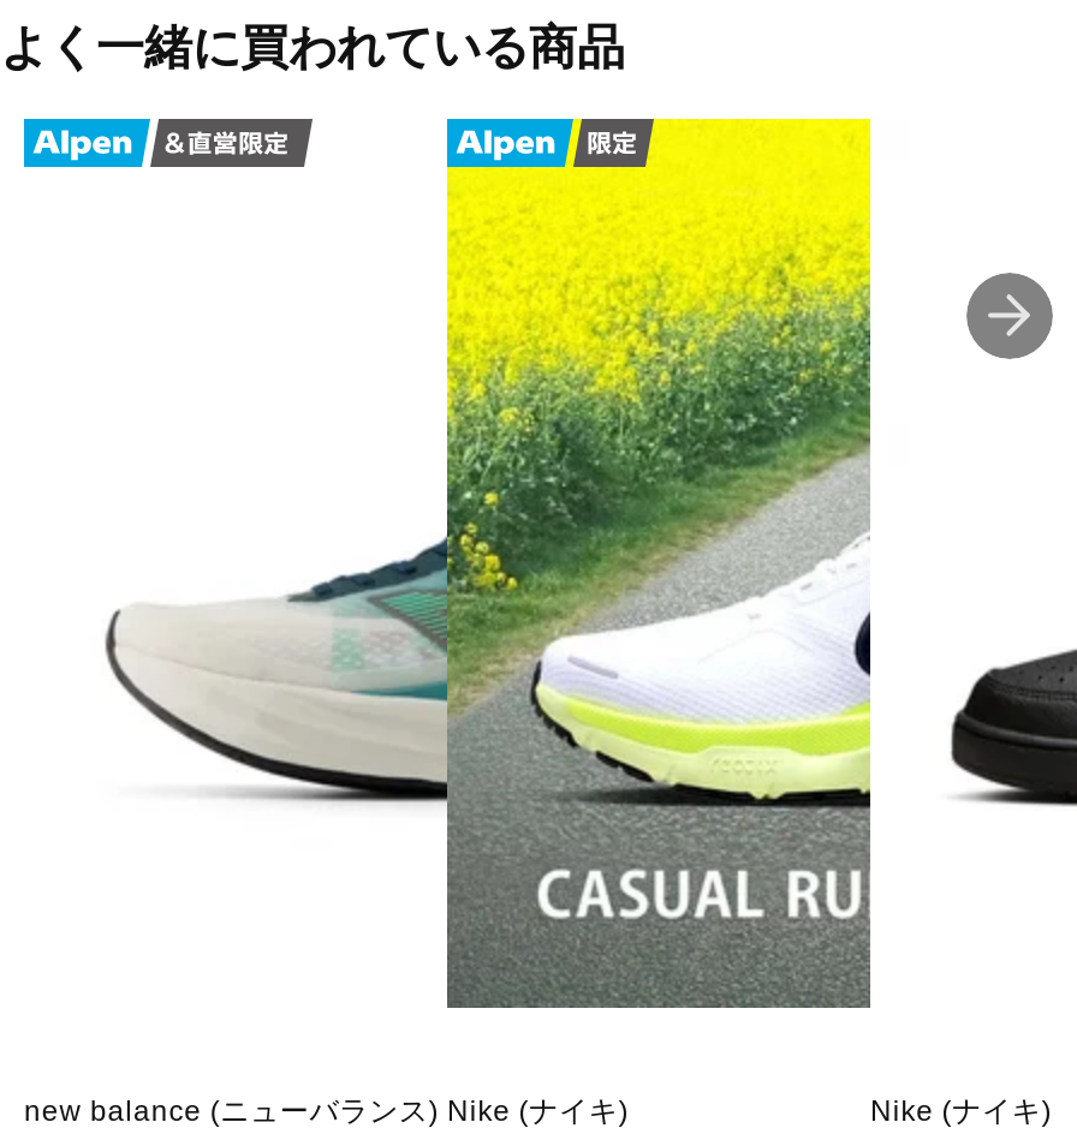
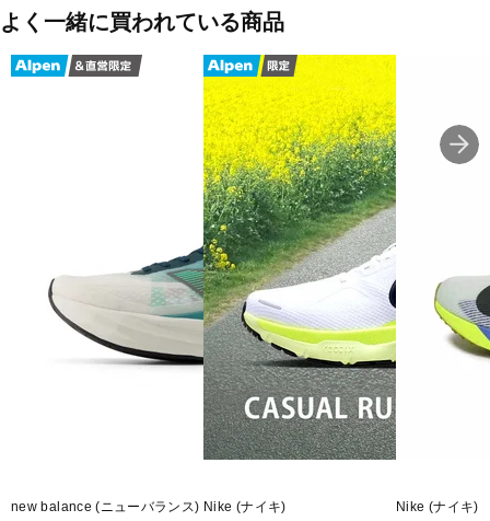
[950,607,1070,808] [image] -> [433,276,487,368] [image]

